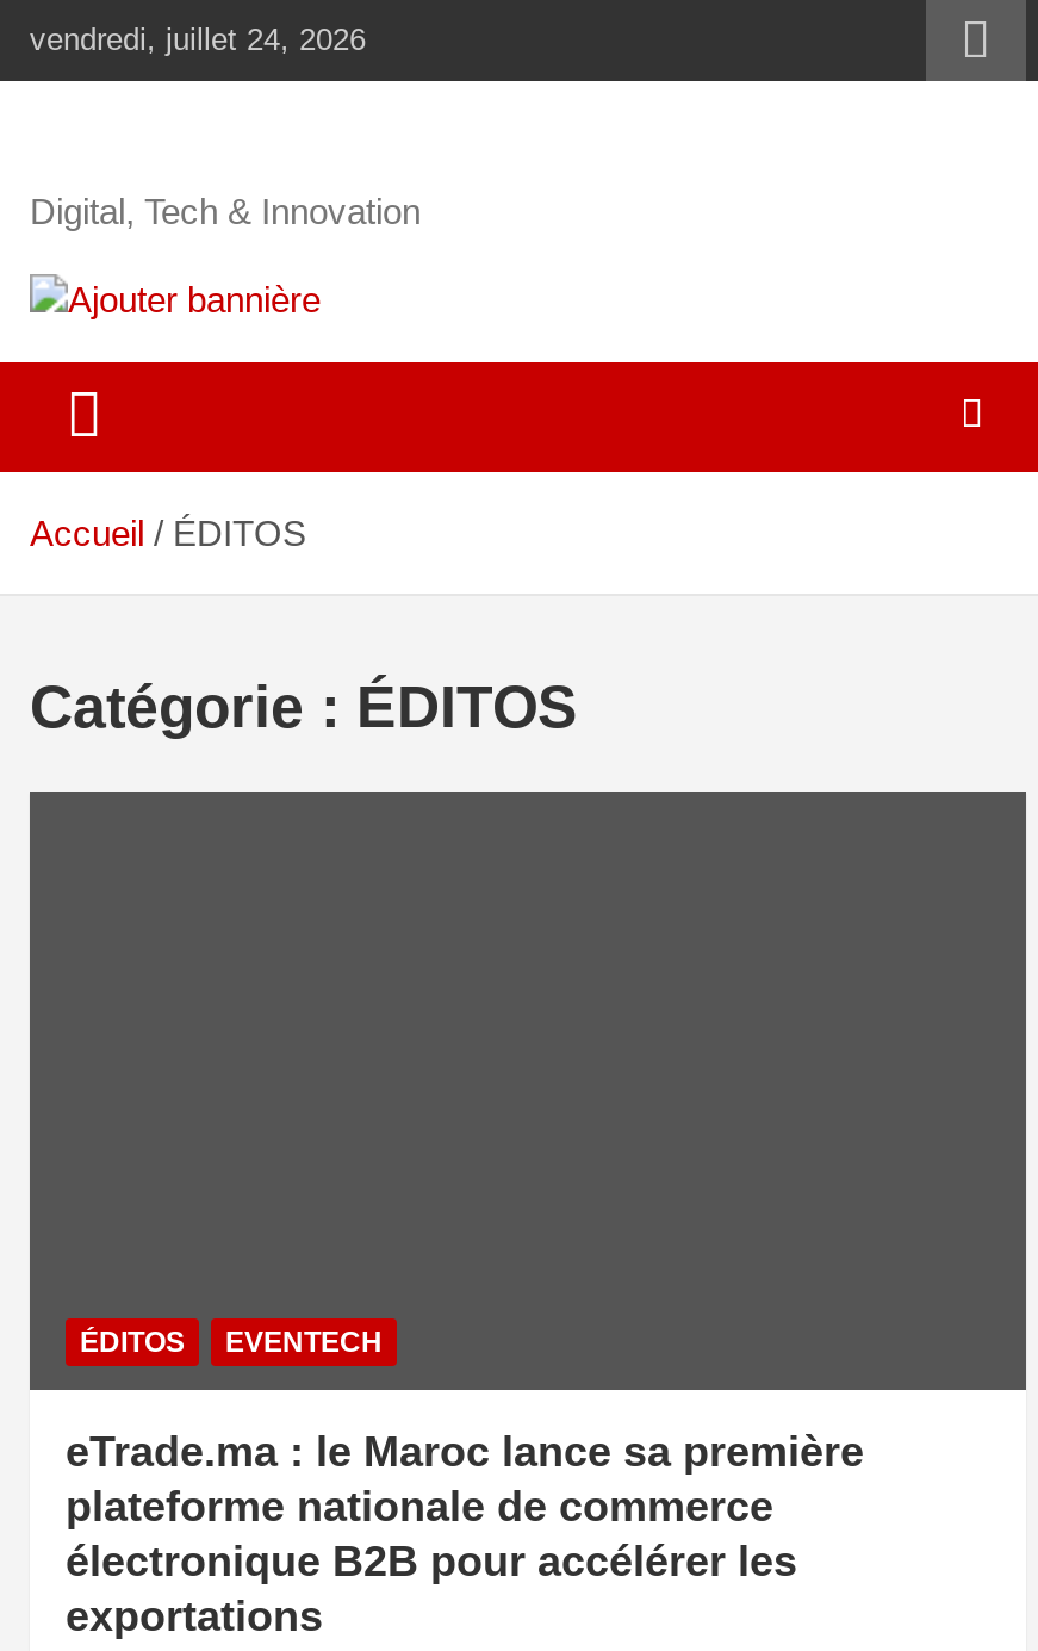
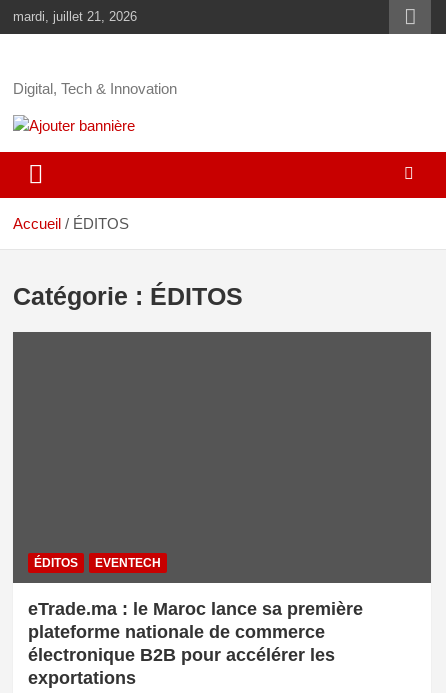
[30,21,366,57] vendredi, juillet 24, 2026 -> [13,9,137,24] mardi, juillet 21, 2026

